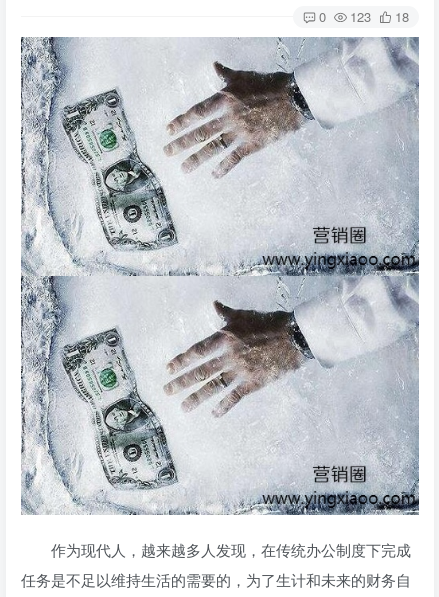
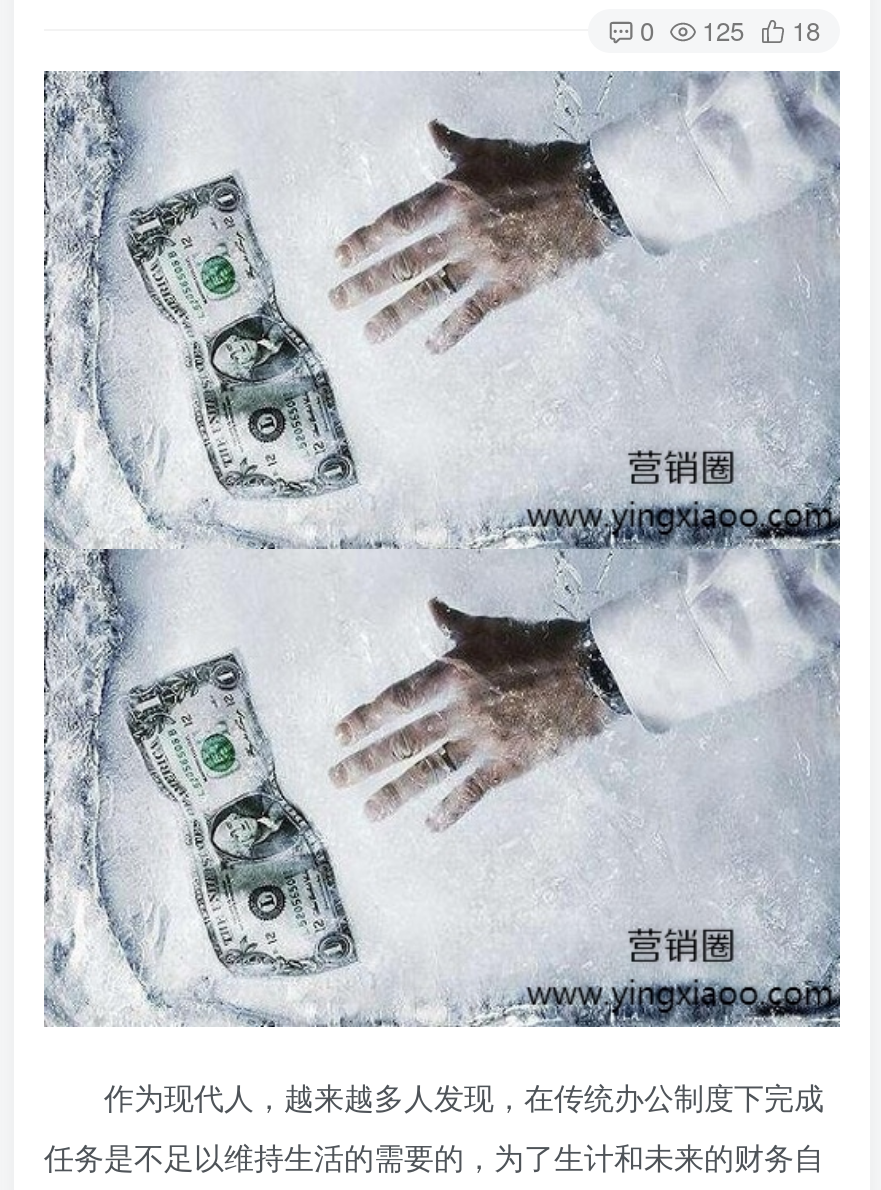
[319,7,409,26] 0 123 18 -> [640,11,820,49] 0 125 18

